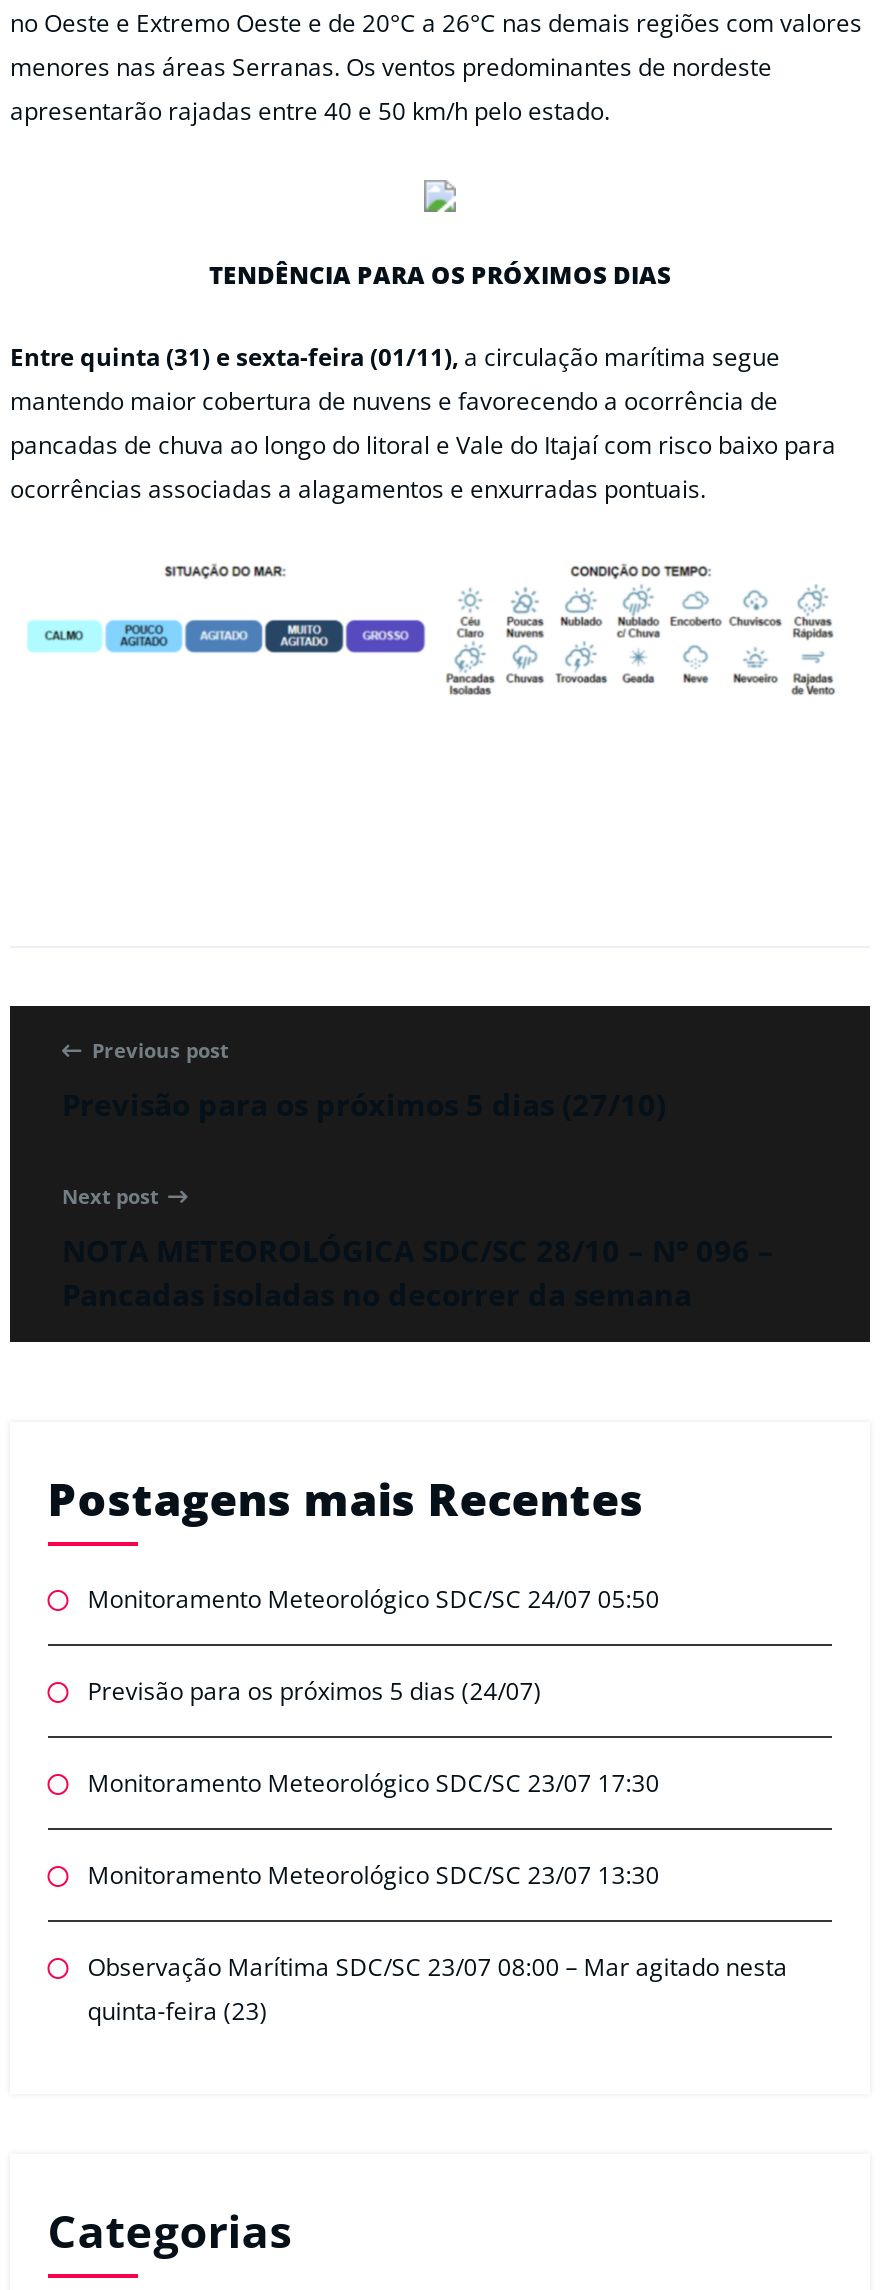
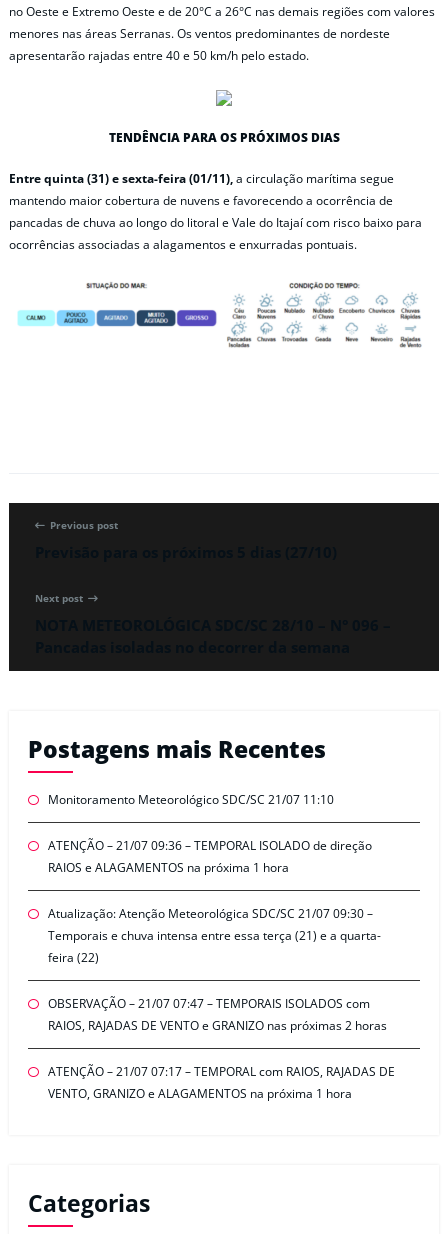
[88,1581,660,1615] Monitoramento Meteorológico SDC/SC 24/07 05:50 -> [48,791,334,808] Monitoramento Meteorológico SDC/SC 21/07 11:10
[88,1673,542,1707] Previsão para os próximos 5 dias (24/07) -> [48,837,372,876] ATENÇÃO – 21/07 09:36 – TEMPORAL ISOLADO de direção | RAIOS e ALAGAMENTOS na próxima 1 hora
[88,1765,660,1799] Monitoramento Meteorológico SDC/SC 23/07 17:30 -> [48,905,381,966] Atualização: Atenção Meteorológica SDC/SC 21/07 09:30 – | Temporais e chuva intensa entre essa terça (21) e a quarta- | feira (22)
[88,1857,660,1891] Monitoramento Meteorológico SDC/SC 23/07 13:30 -> [48,995,387,1034] OBSERVAÇÃO – 21/07 07:47 – TEMPORAIS ISOLADOS com | RAIOS, RAJADAS DE VENTO e GRANIZO nas próximas 2 horas
[88,1949,788,2027] Observação Marítima SDC/SC 23/07 08:00 – Mar agitado nesta | quinta-feira (23) -> [48,1063,395,1102] ATENÇÃO – 21/07 07:17 – TEMPORAL com RAIOS, RAJADAS DE | VENTO, GRANIZO e ALAGAMENTOS na próxima 1 hora

